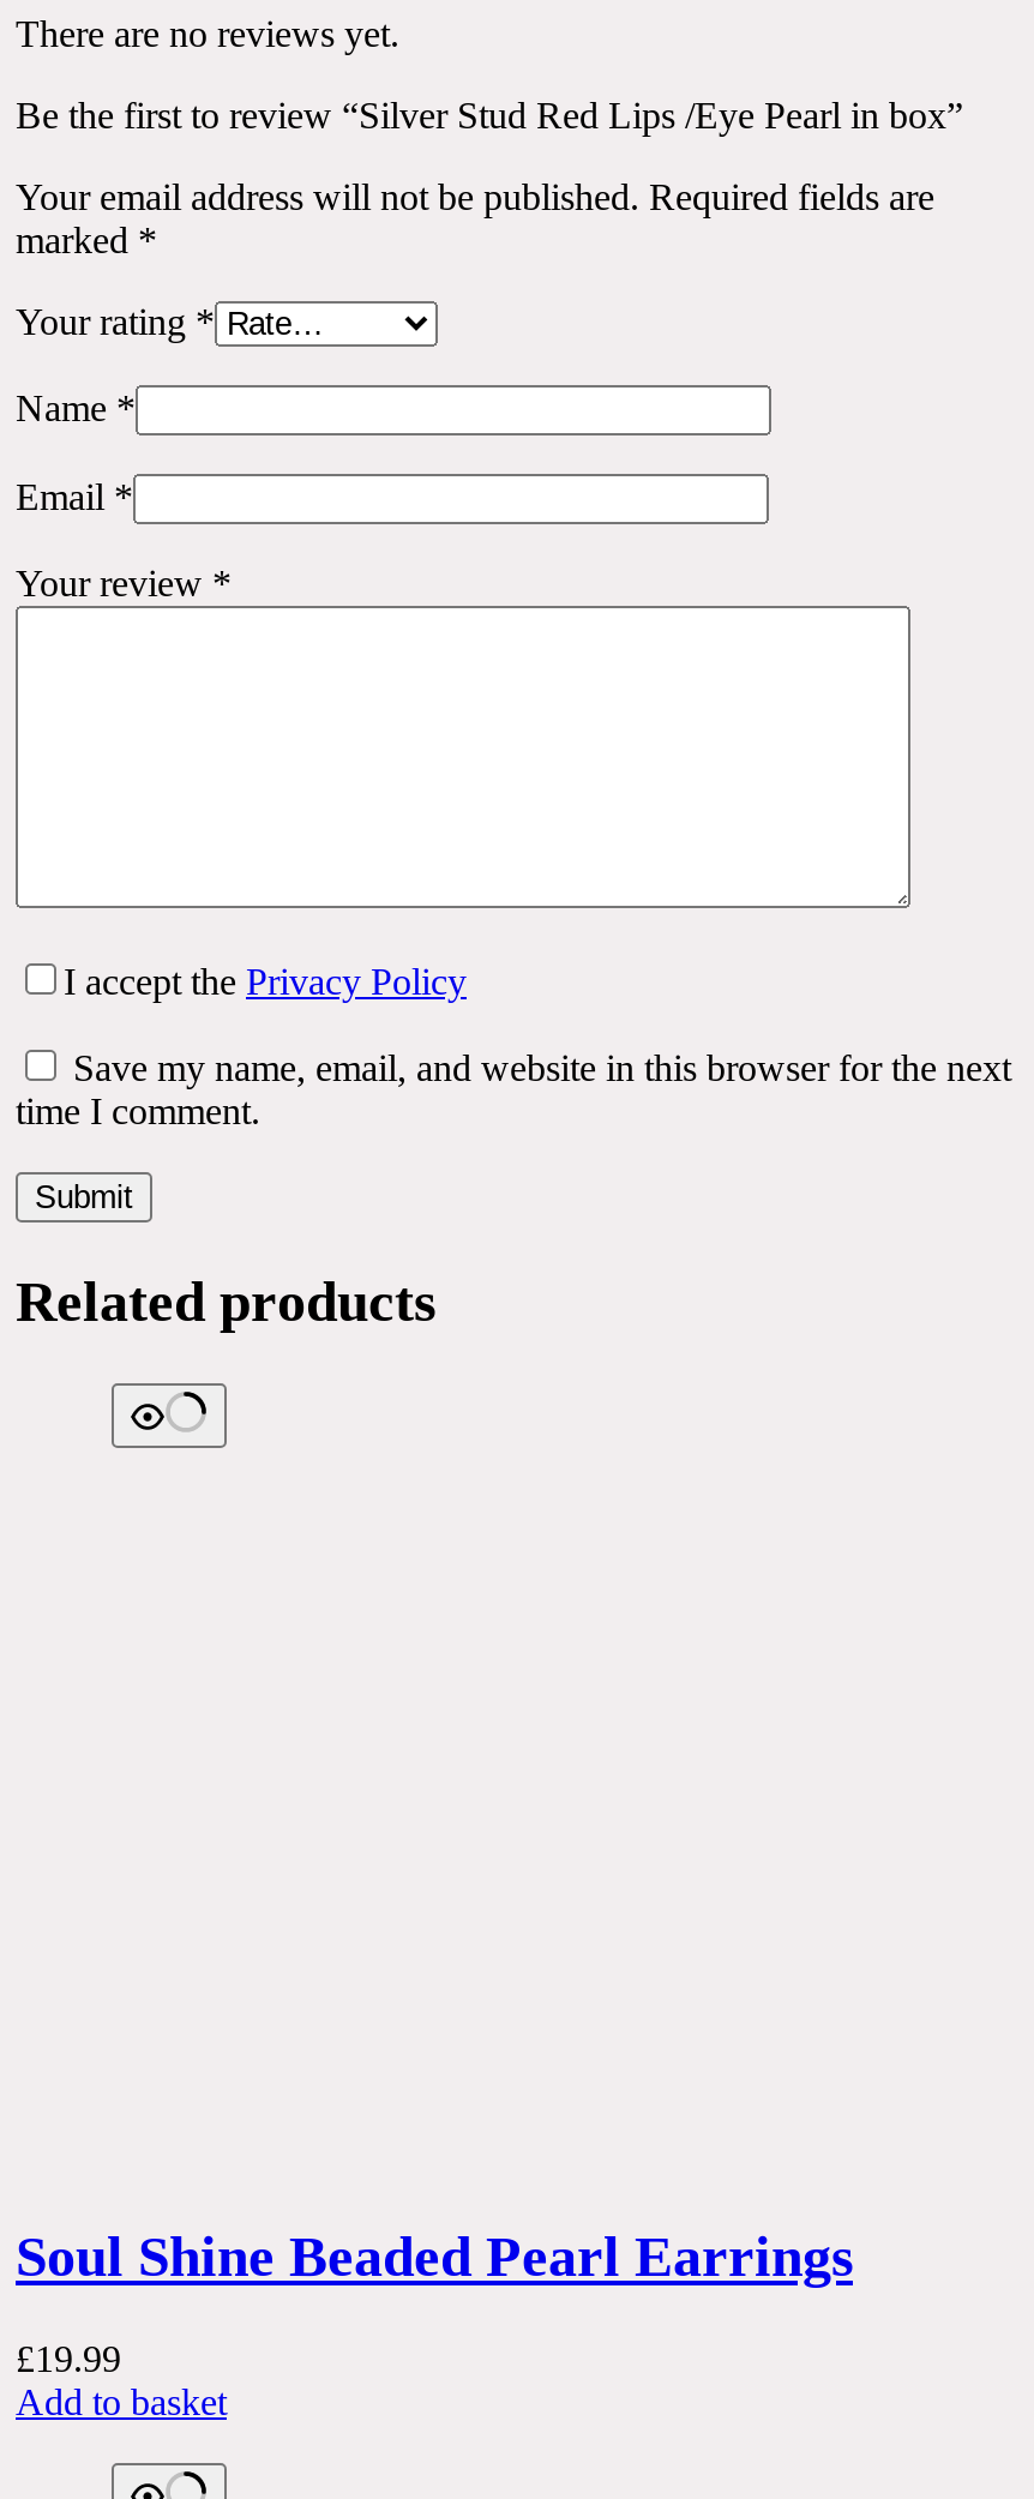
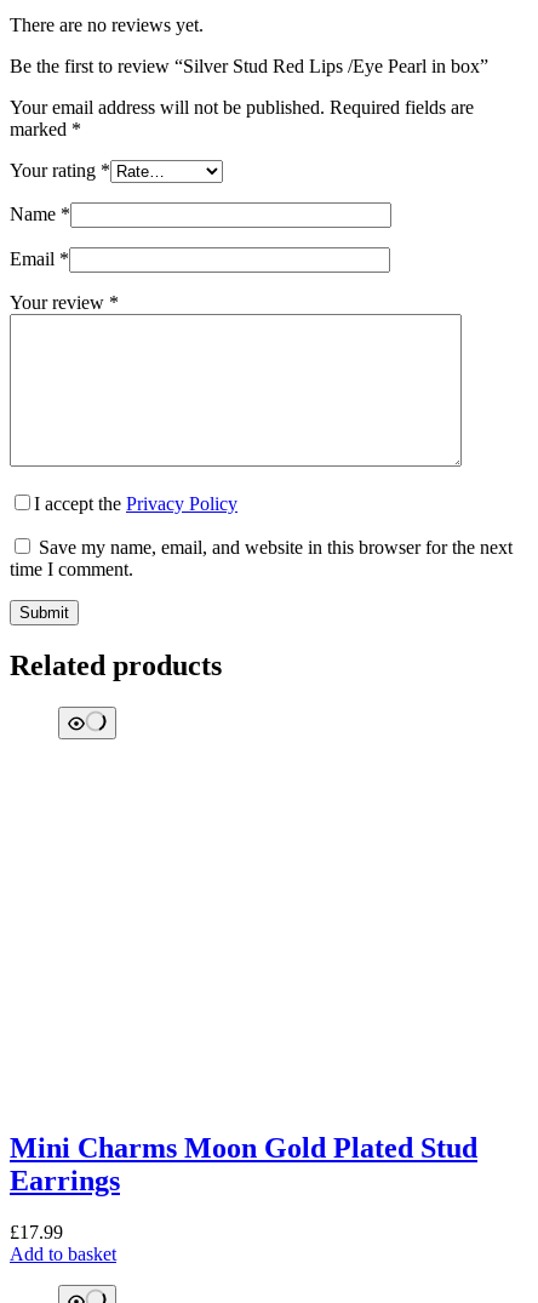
[16,2226,853,2288] Soul Shine Beaded Pearl Earrings -> [10,1132,477,1197] Mini Charms Moon Gold Plated Stud | Earrings
[16,2338,121,2379] £19.99 -> [10,1222,63,1243] £17.99

